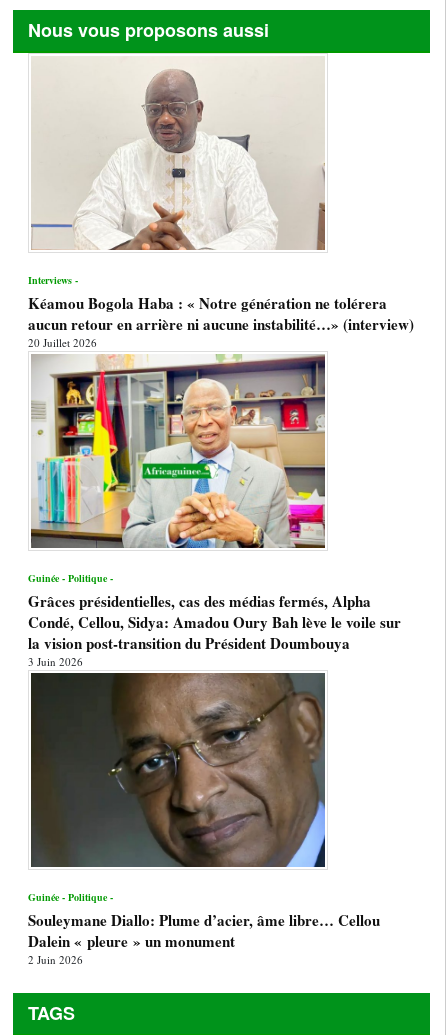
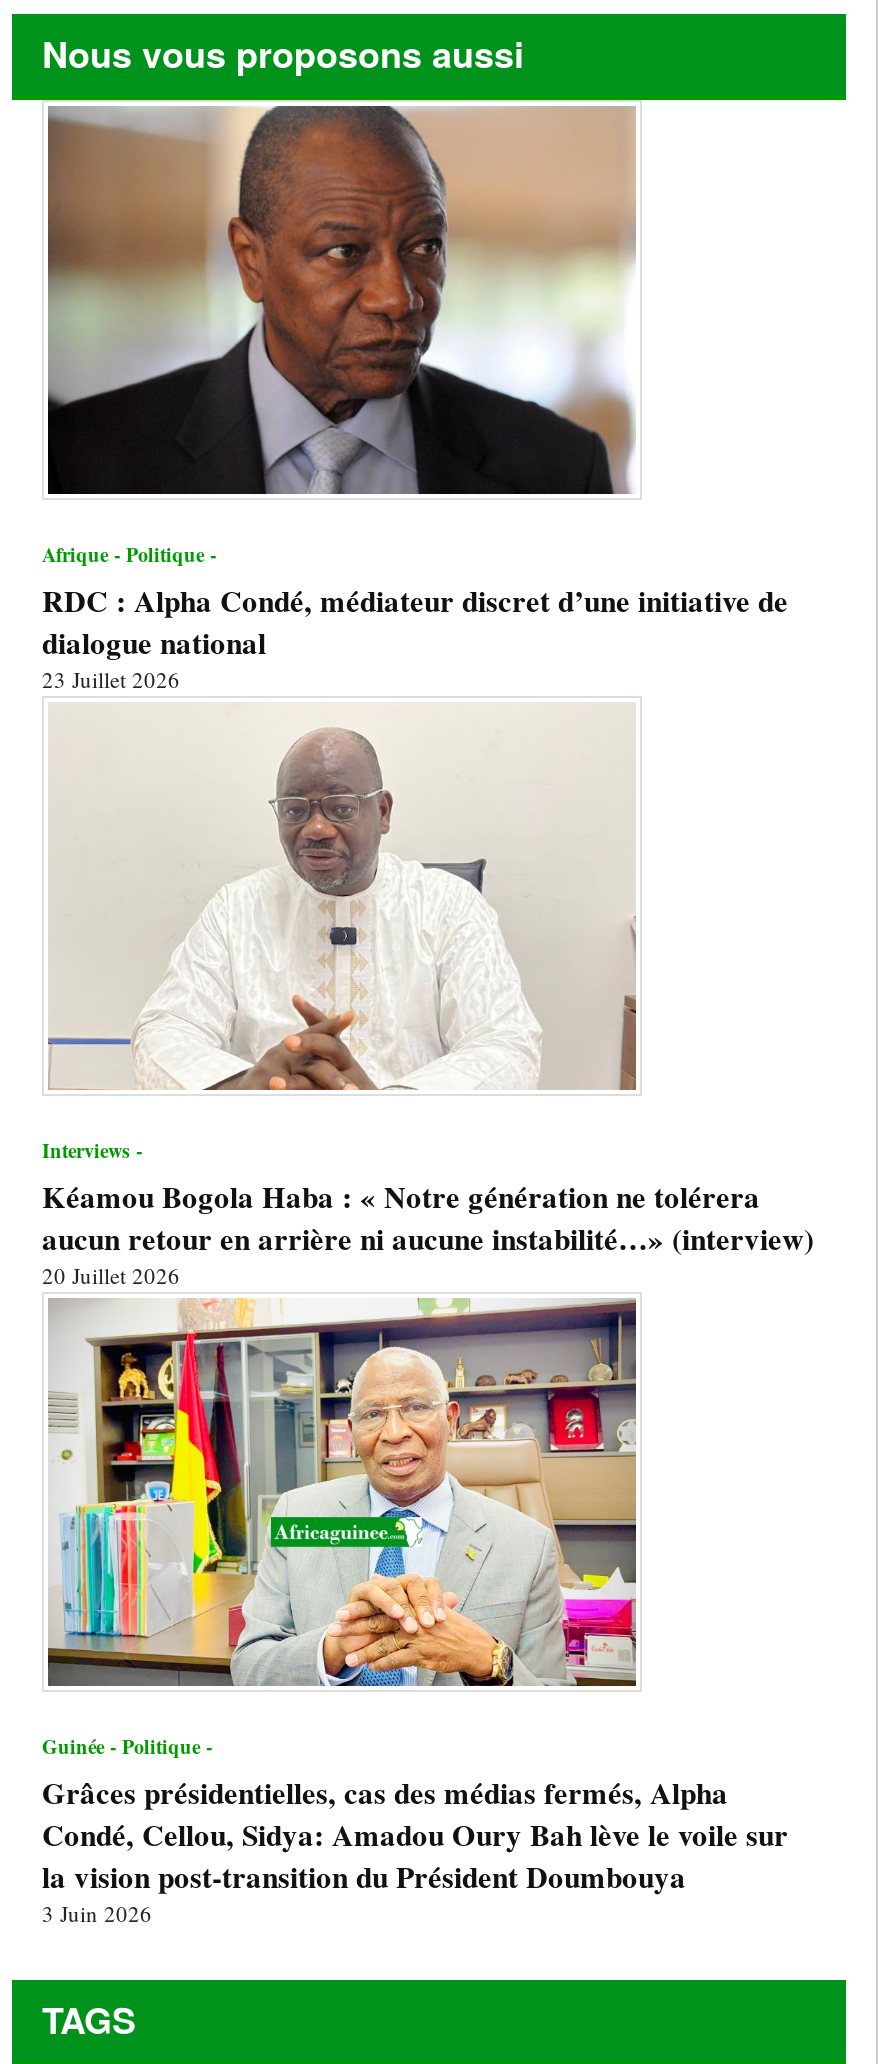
none -> [42,104,788,694] [image] | Afrique - Politique - | RDC : Alpha Condé, médiateur discret d’une initiative de | dialogue national | 23 Juillet 2026
moved [28,64,414,669] -> [42,718,814,1928]: [image] | Interviews - | Kéamou Bogola Haba : « Notre génération ne tolérera | ... | la vision post-transition du Président Doumbouya | 3 Juin 2026
[28,672,380,967] [image] | Guinée - Politique - | Souleymane Diallo: Plume d’acier, âme libre… Cellou | Dalein « pleure » un monument | 2 Juin 2026 -> none

